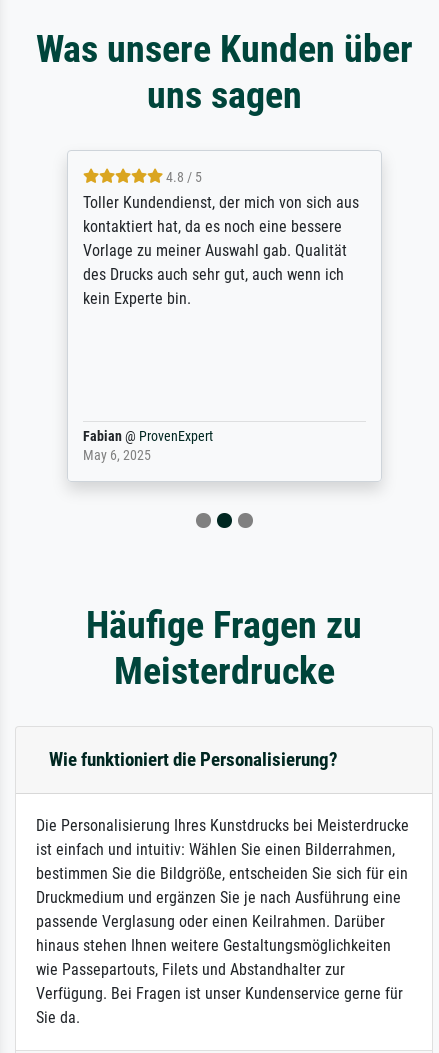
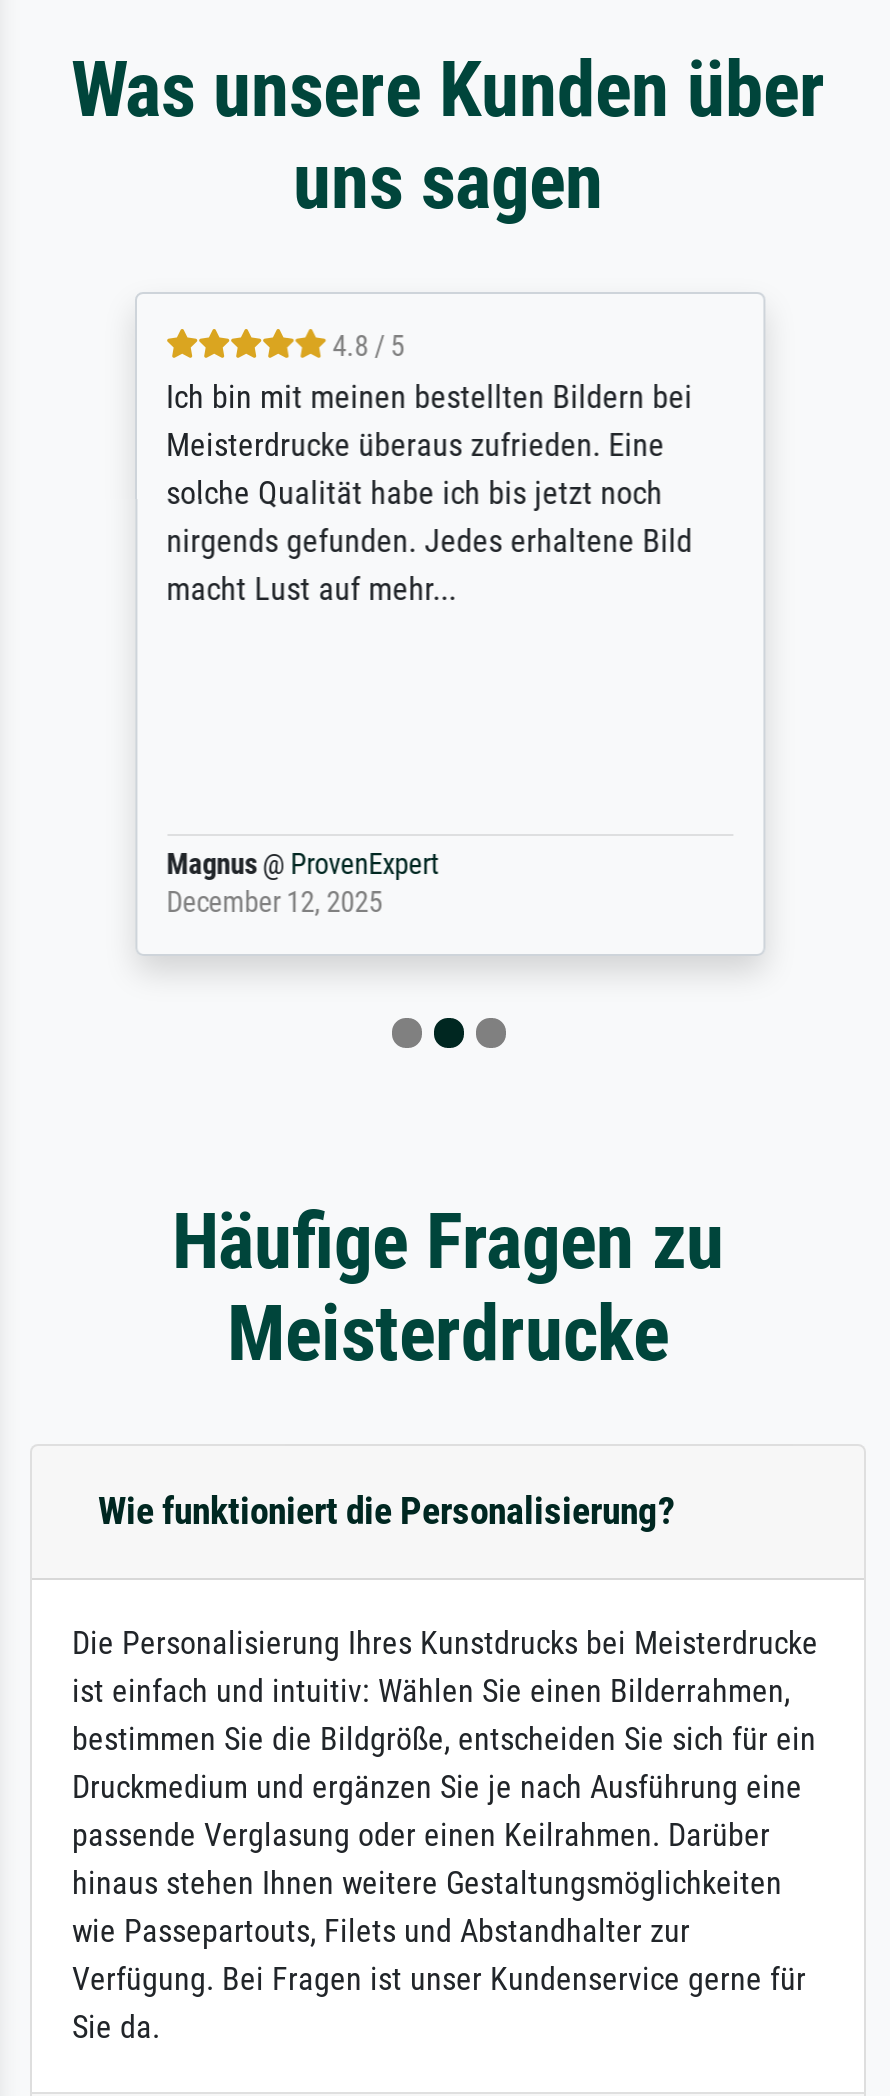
[82,193,358,308] Toller Kundendienst, der mich von sich aus | kontaktiert hat, da es noch eine bessere | Vorlage zu meiner Auswahl gab. Qualität | des Drucks auch sehr gut, auch wenn ich | kein Experte bin. -> [165,377,691,607] Ich bin mit meinen bestellten Bildern bei | Meisterdrucke überaus zufrieden. Eine | solche Qualität habe ich bis jetzt noch | nirgends gefunden. Jedes erhaltene Bild | macht Lust auf mehr...
[82,428,212,464] Fabian @ ProvenExpert | May 6, 2025 -> [165,847,437,919] Magnus @ ProvenExpert | December 12, 2025

